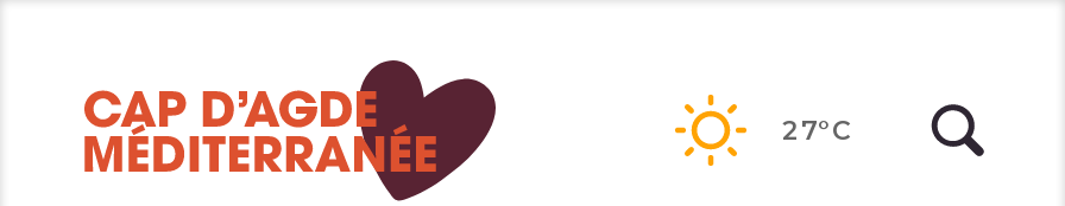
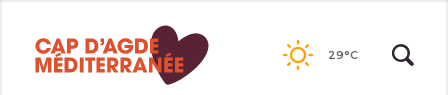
[782,112,851,146] 27°C -> [328,47,358,61] 29°C

